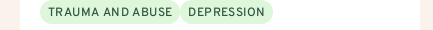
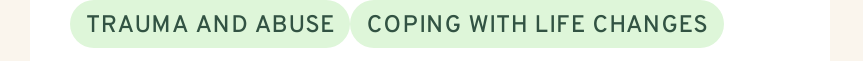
[188,5,265,21] DEPRESSION -> [367,10,708,42] COPING WITH LIFE CHANGES

